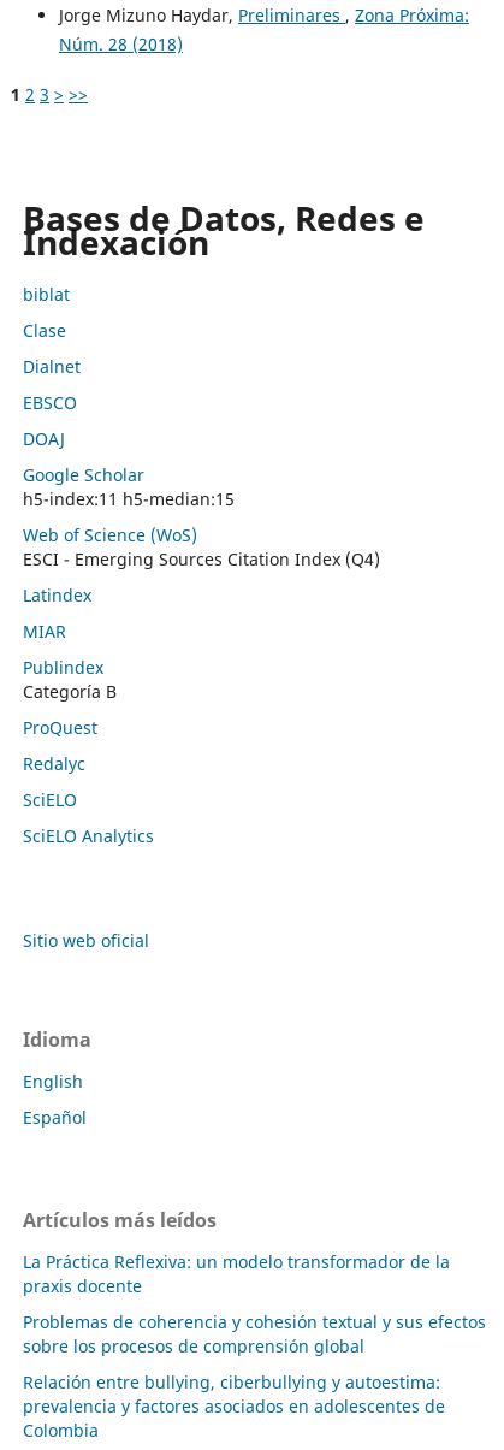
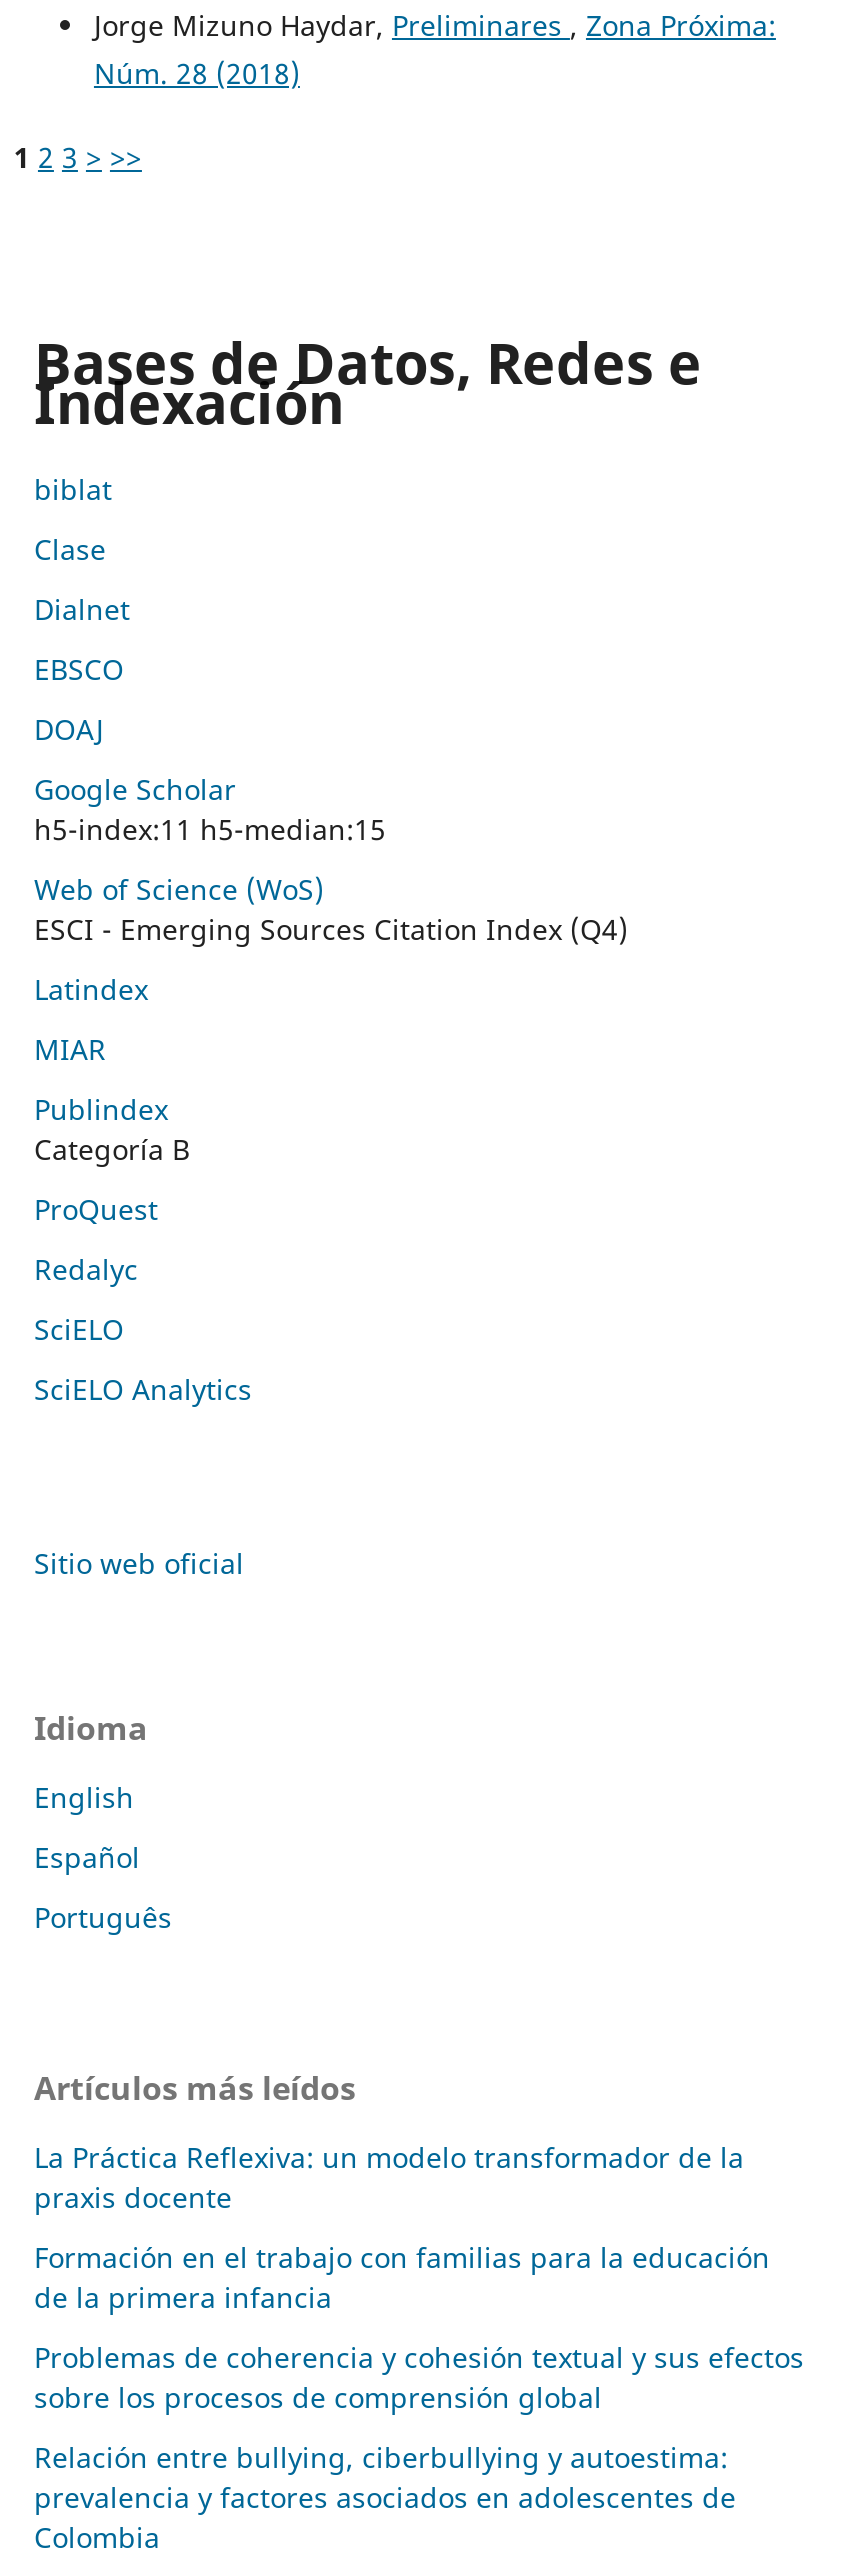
none -> [34,1897,172,1935] Português
none -> [34,2237,770,2315] Formación en el trabajo con familias para la educación | de la primera infancia

